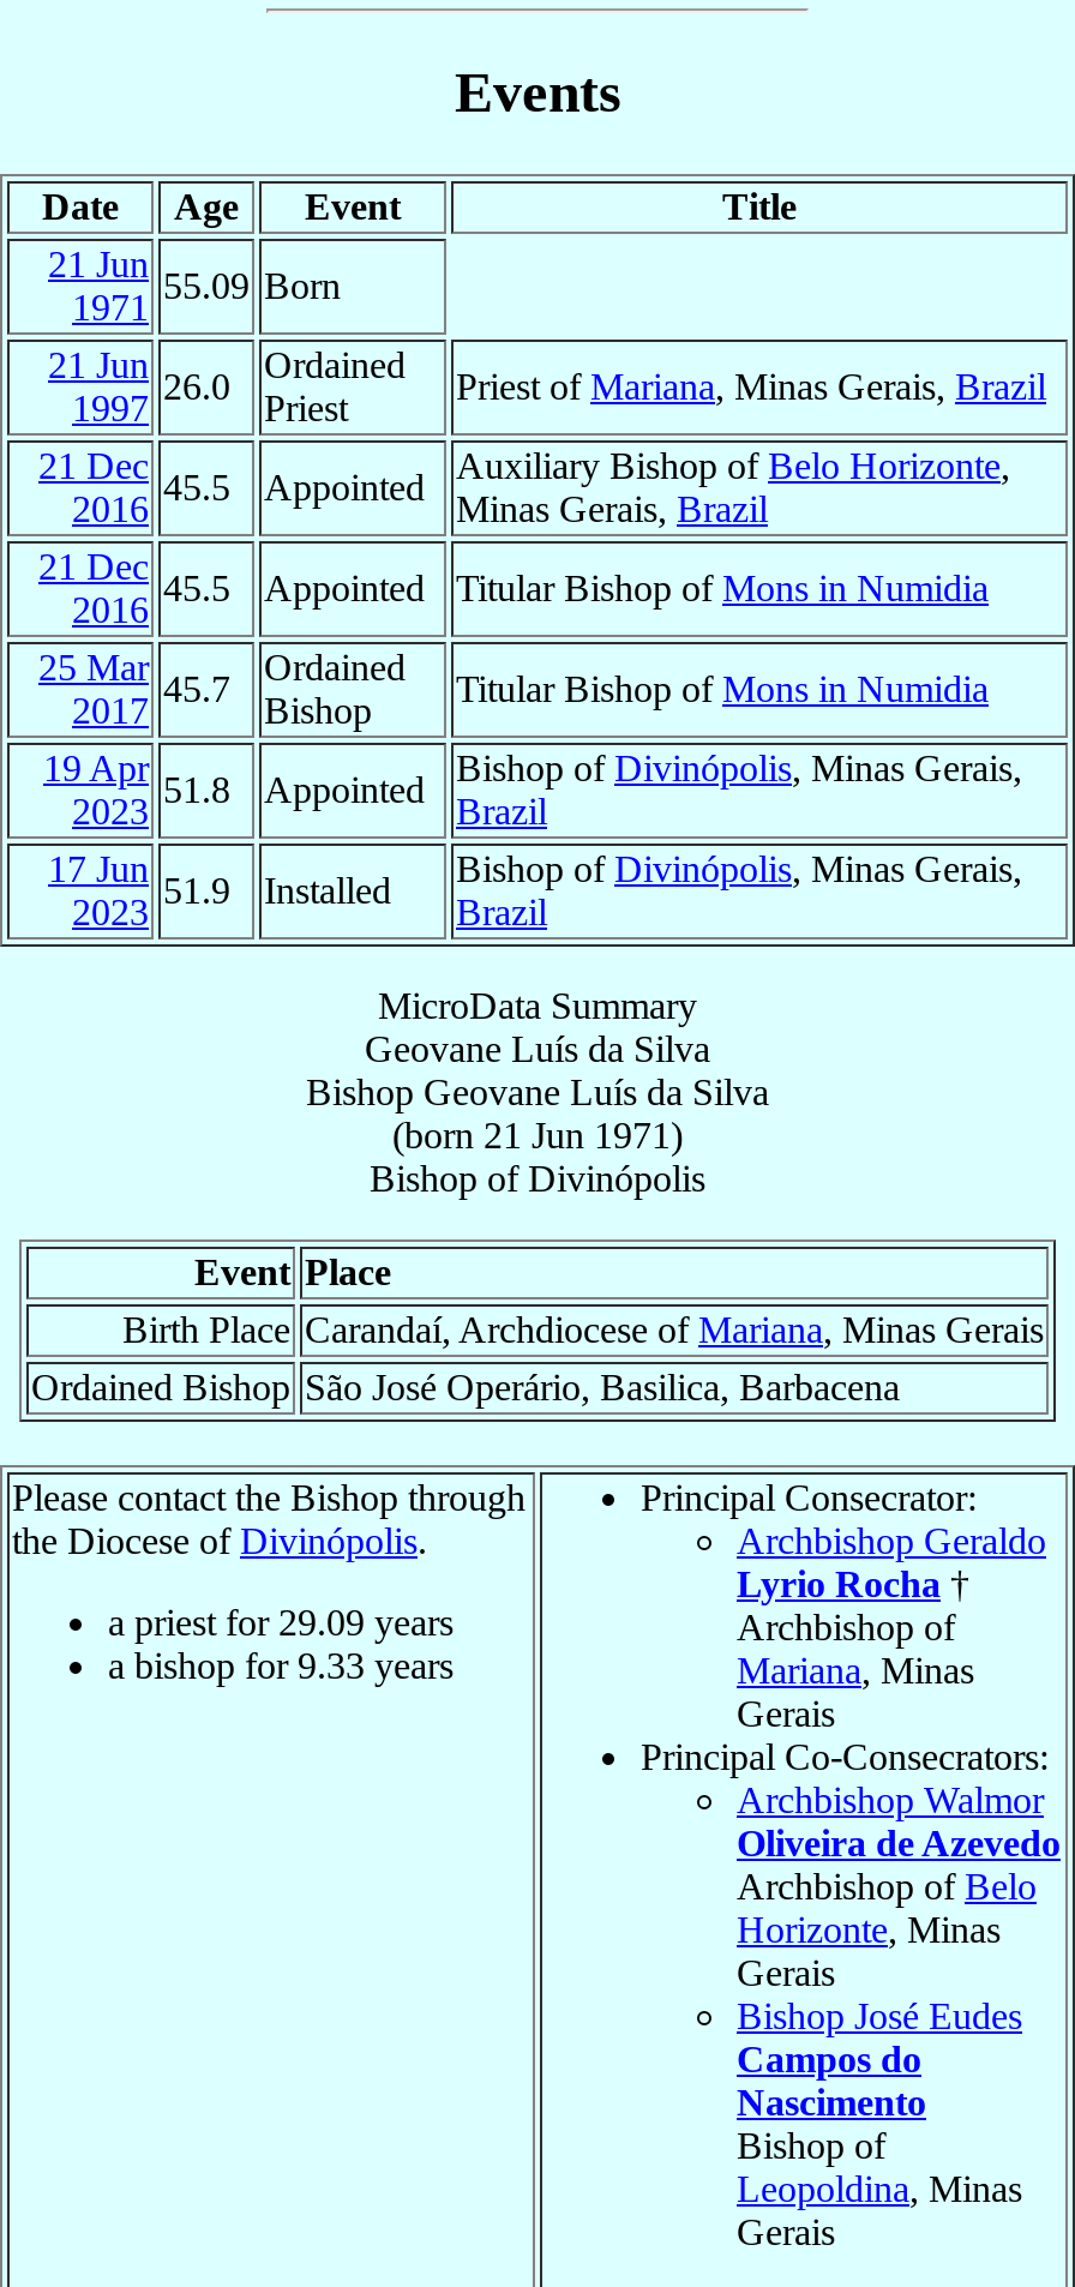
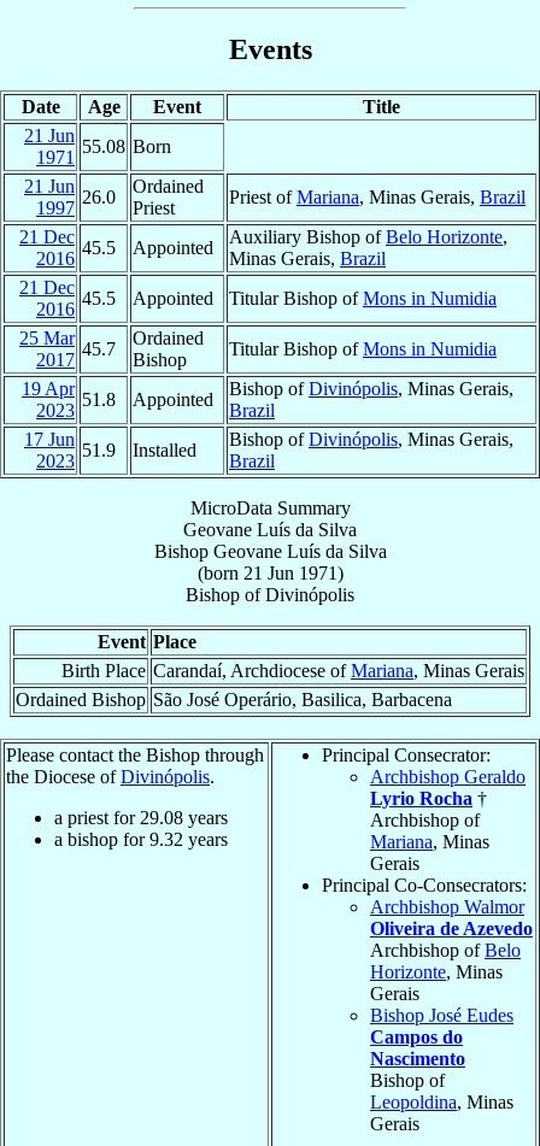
[163,265,341,306] 55.09 Born -> [82,136,171,157] 55.08 Born
[108,1602,454,1643] a priest for 29.09 years -> [54,807,228,828] a priest for 29.08 years
[108,1645,454,1686] a bishop for 9.33 years -> [54,829,228,850] a bishop for 9.32 years

